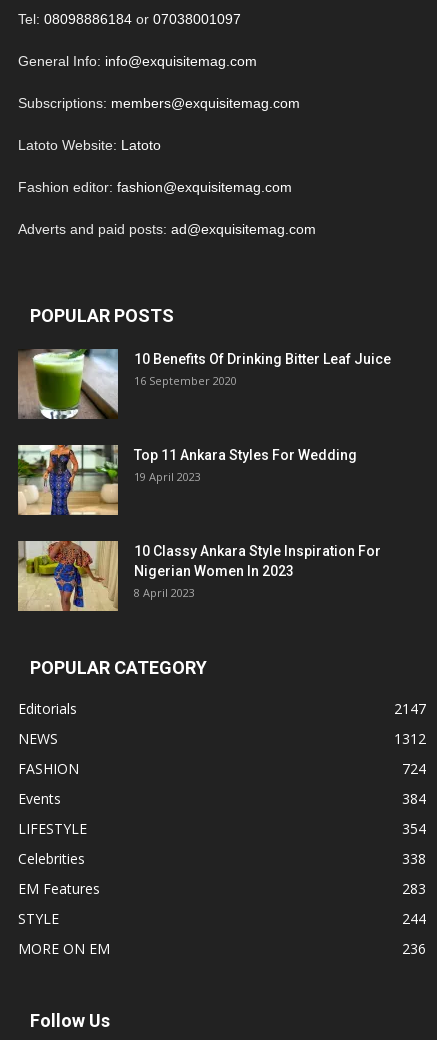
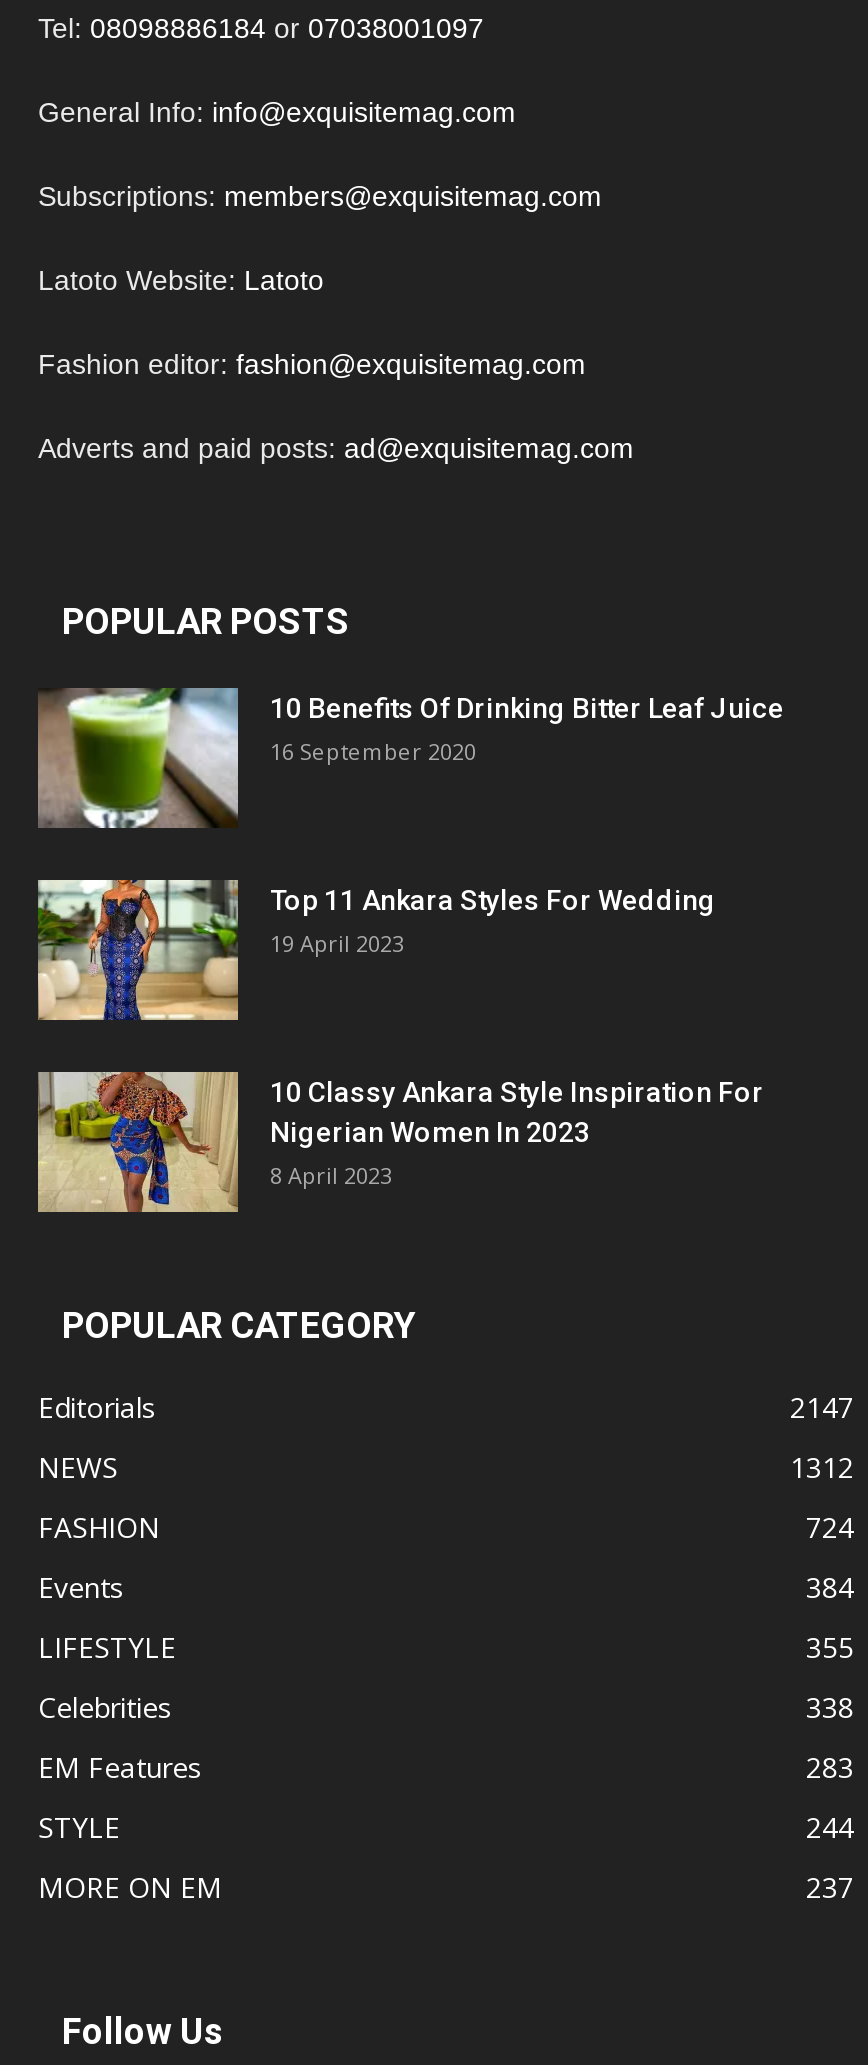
[402,819,426,838] 354 -> [806,1628,854,1666] 355
[402,939,426,958] 236 -> [806,1868,854,1906] 237

